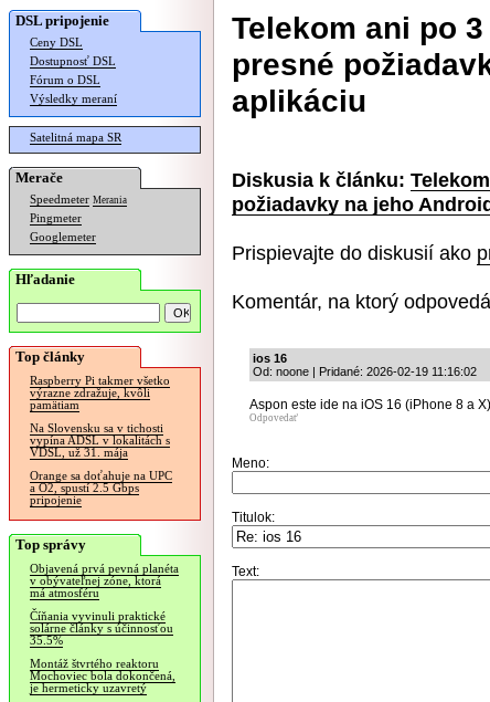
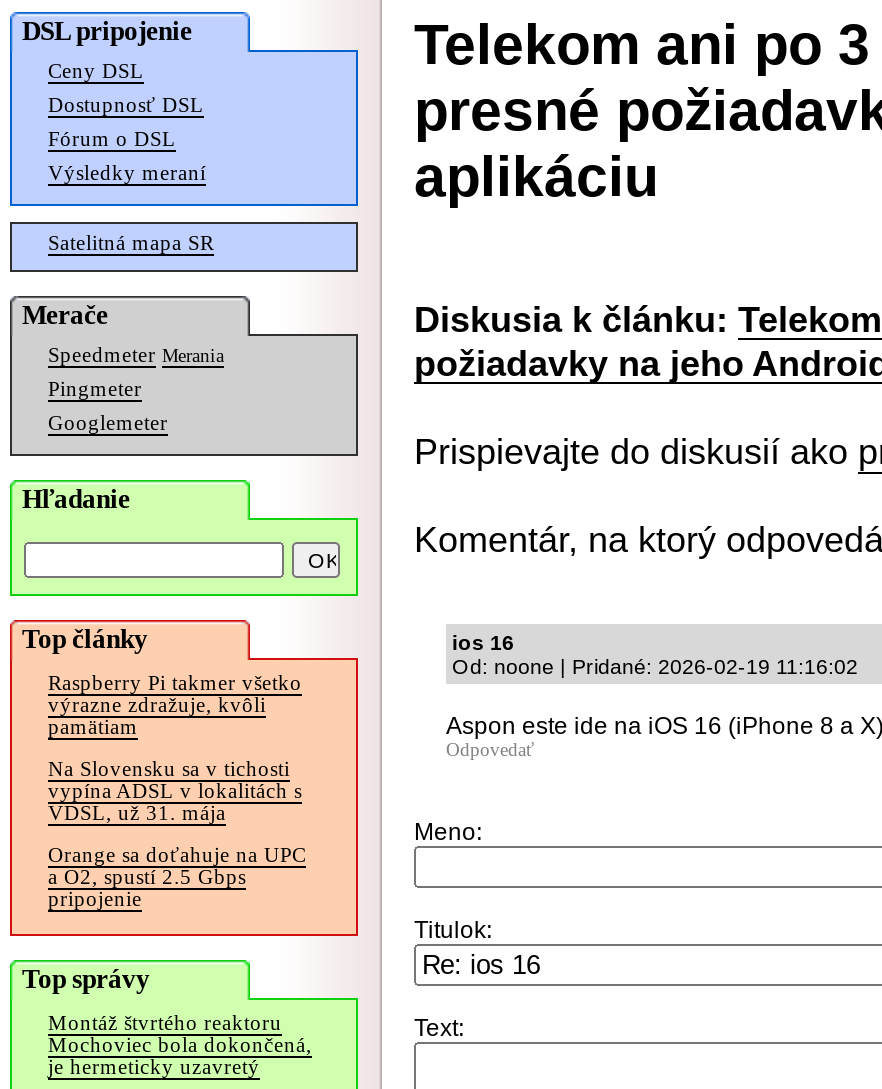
[30,563,179,647] Objavená prvá pevná planéta | v obývateľnej zóne, ktorá | má atmosféru | Číňania vyvinuli praktické | solárne články s účinnosťou | 35.5% -> none

